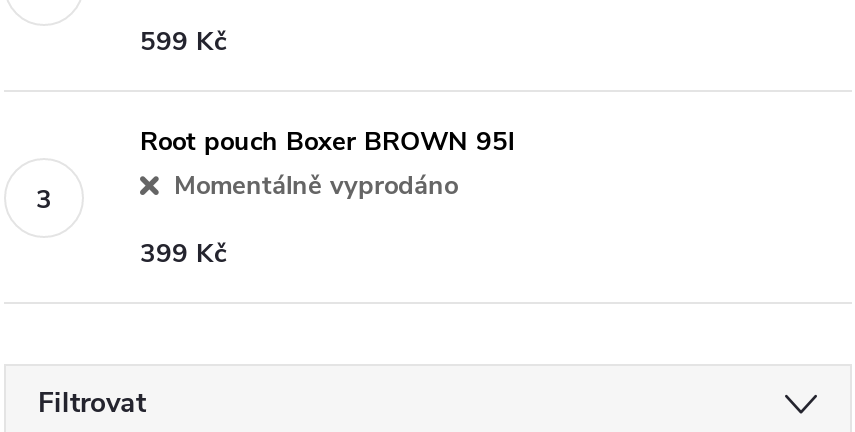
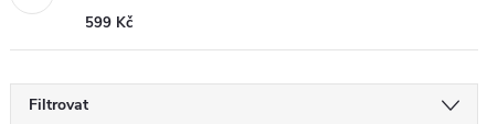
[140,124,514,272] Root pouch Boxer BROWN 95l | Momentálně vyprodáno | 399 Kč -> none

